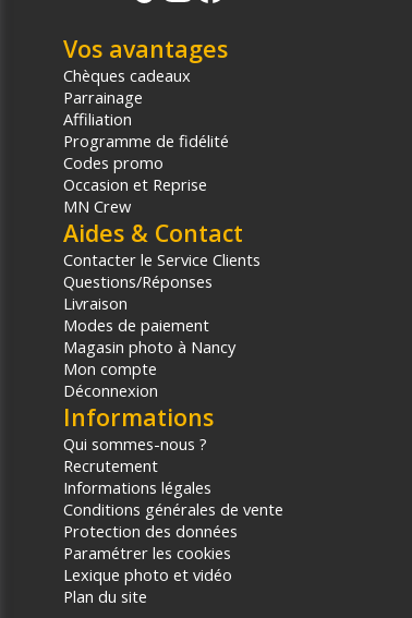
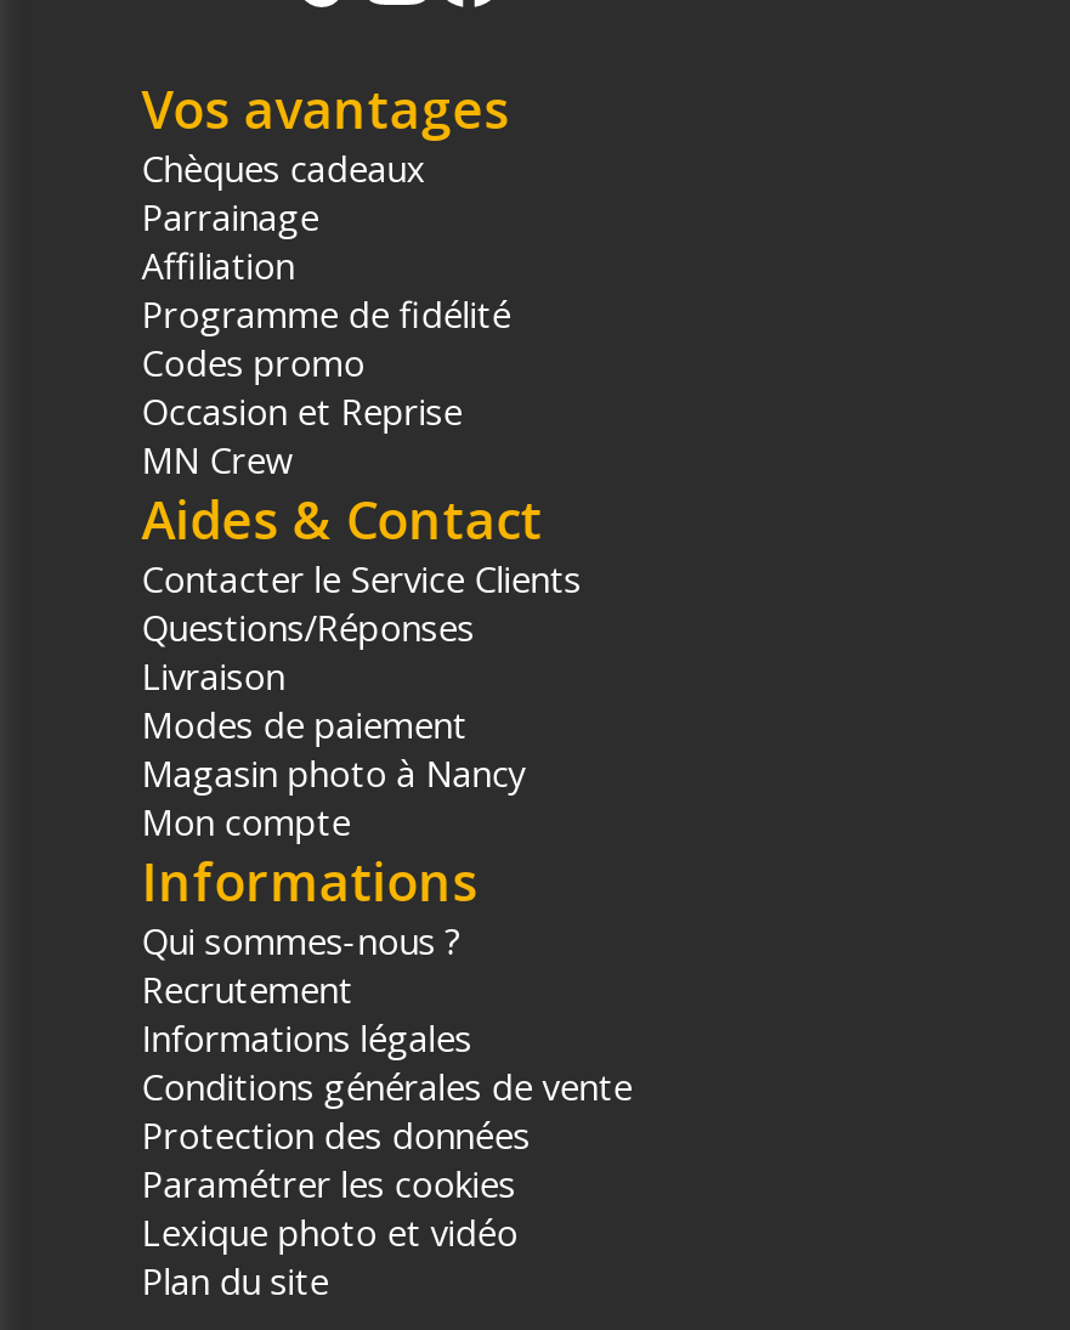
[63,379,158,401] Déconnexion -> none

